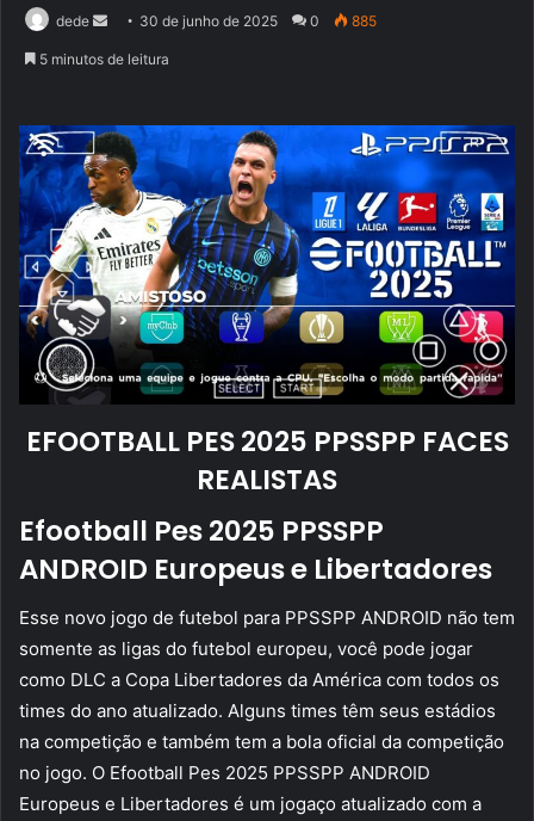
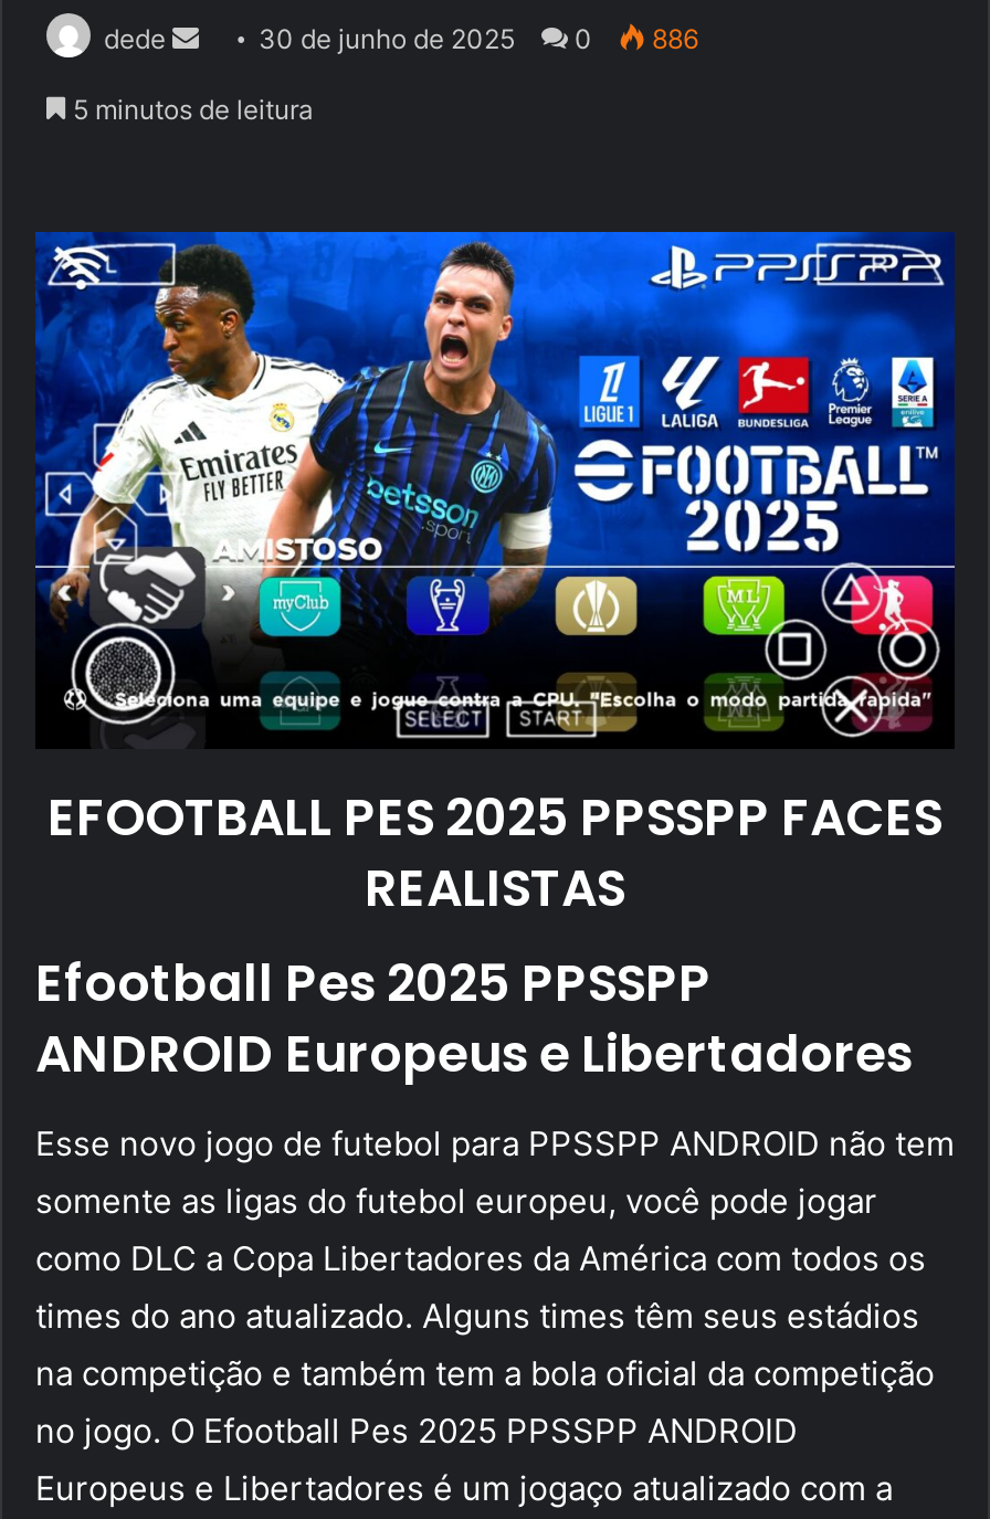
[348,12,377,30] 885 -> [645,22,698,55] 886

